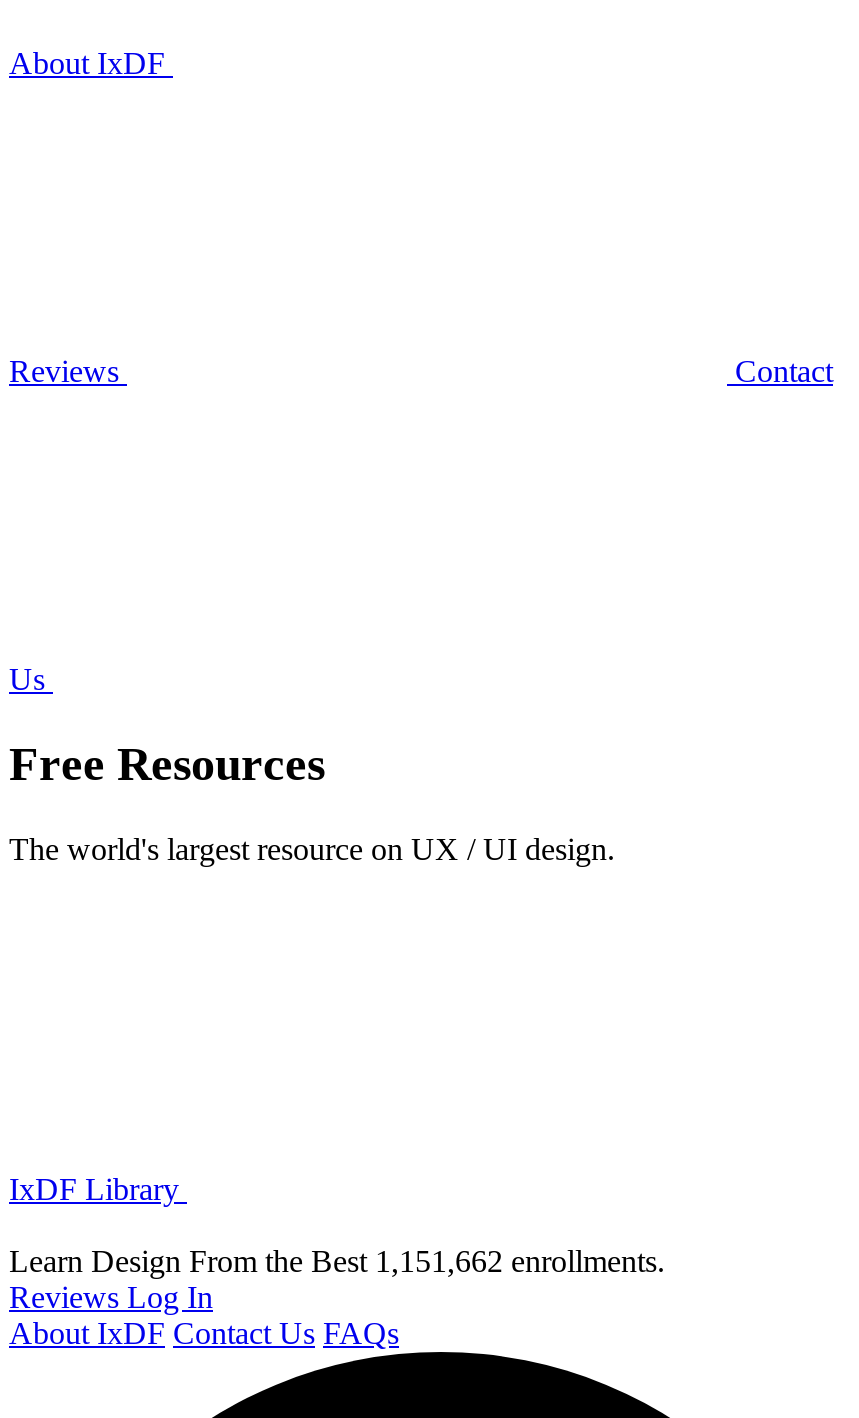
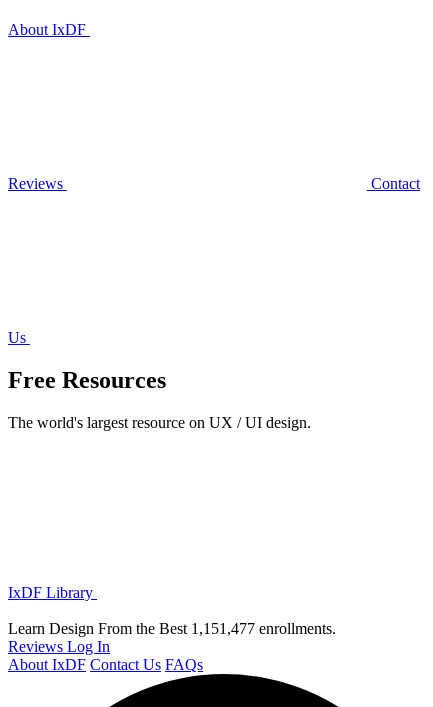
[9,1243,665,1277] Learn Design From the Best 1,151,662 enrollments. -> [8,620,336,637] Learn Design From the Best 1,151,477 enrollments.

